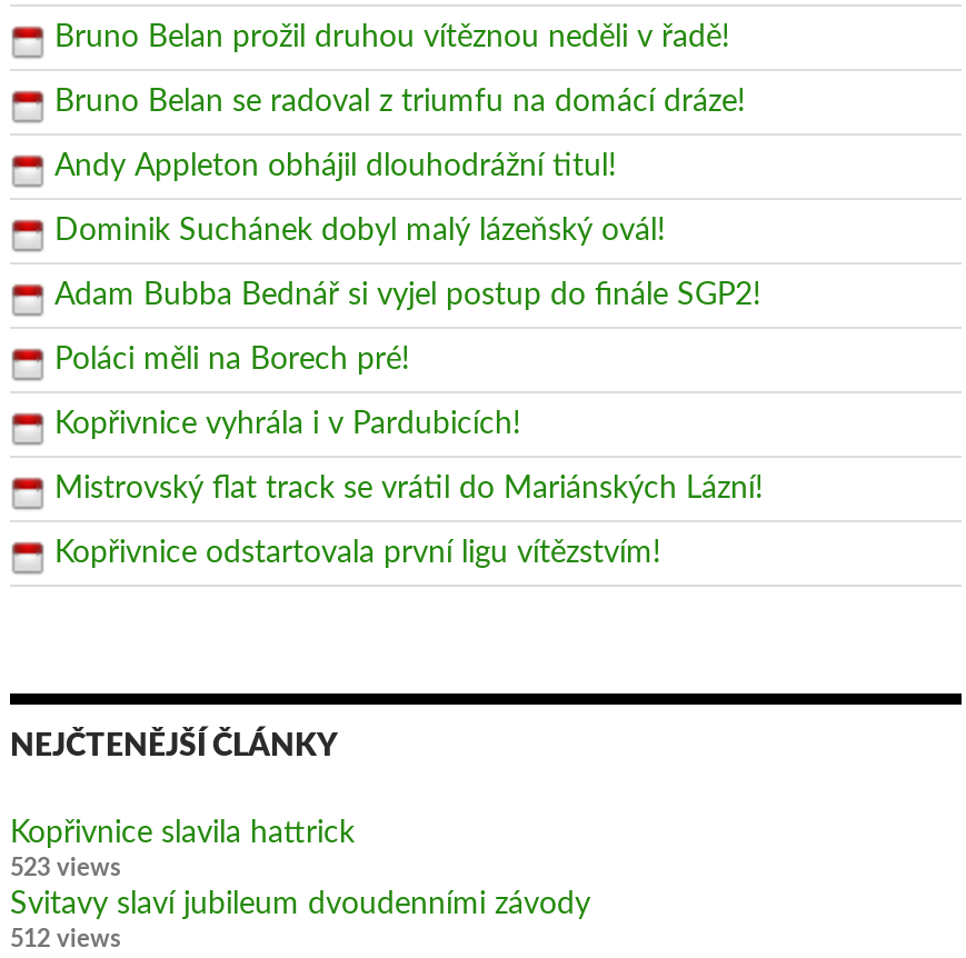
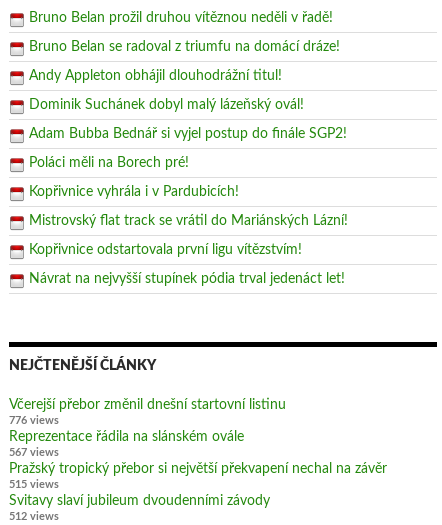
none -> [29,272,345,286] Návrat na nejvyšší stupínek pódia trval jedenáct let!
[10,819,355,881] Kopřivnice slavila hattrick | 523 views -> [9,398,387,490] Včerejší přebor změnil dnešní startovní listinu | 776 views | Reprezentace řádila na slánském ovále | 567 views | Pražský tropický přebor si největší překvapení nechal na závěr | 515 views

